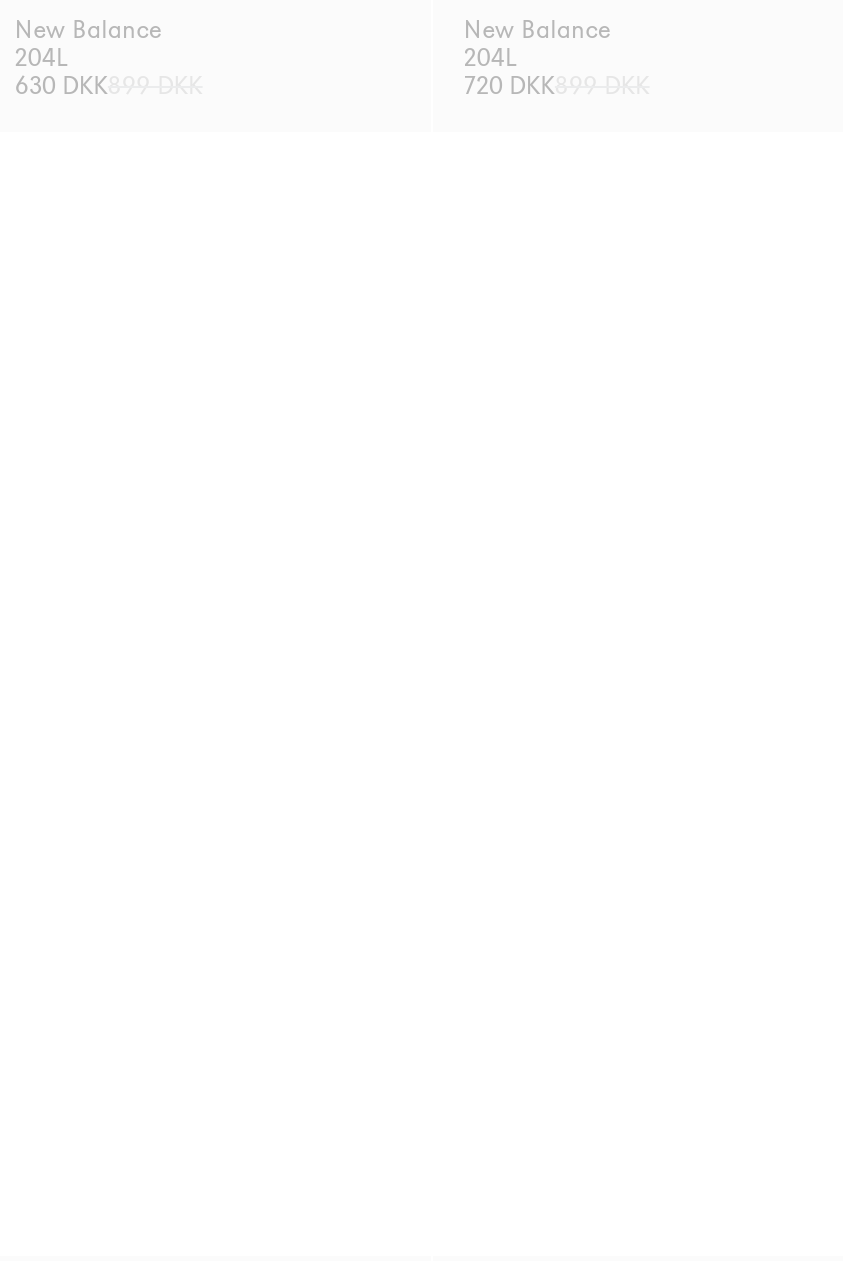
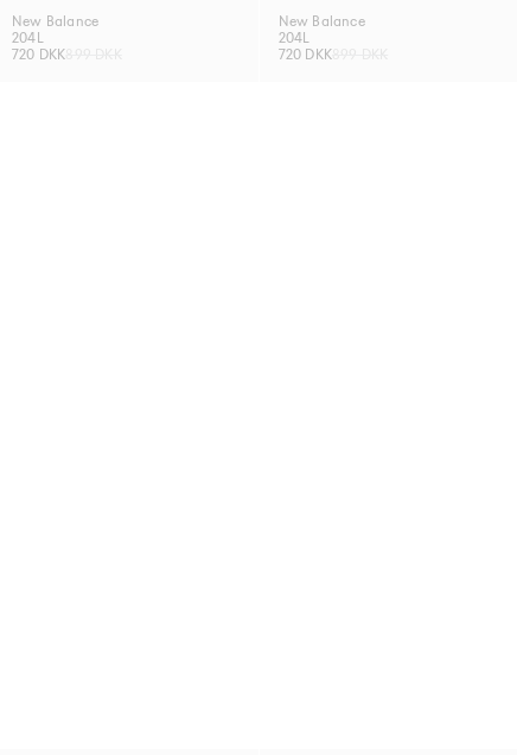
[15,71,203,101] 630 DKK 899 DKK -> [12,46,122,63] 720 DKK 899 DKK

